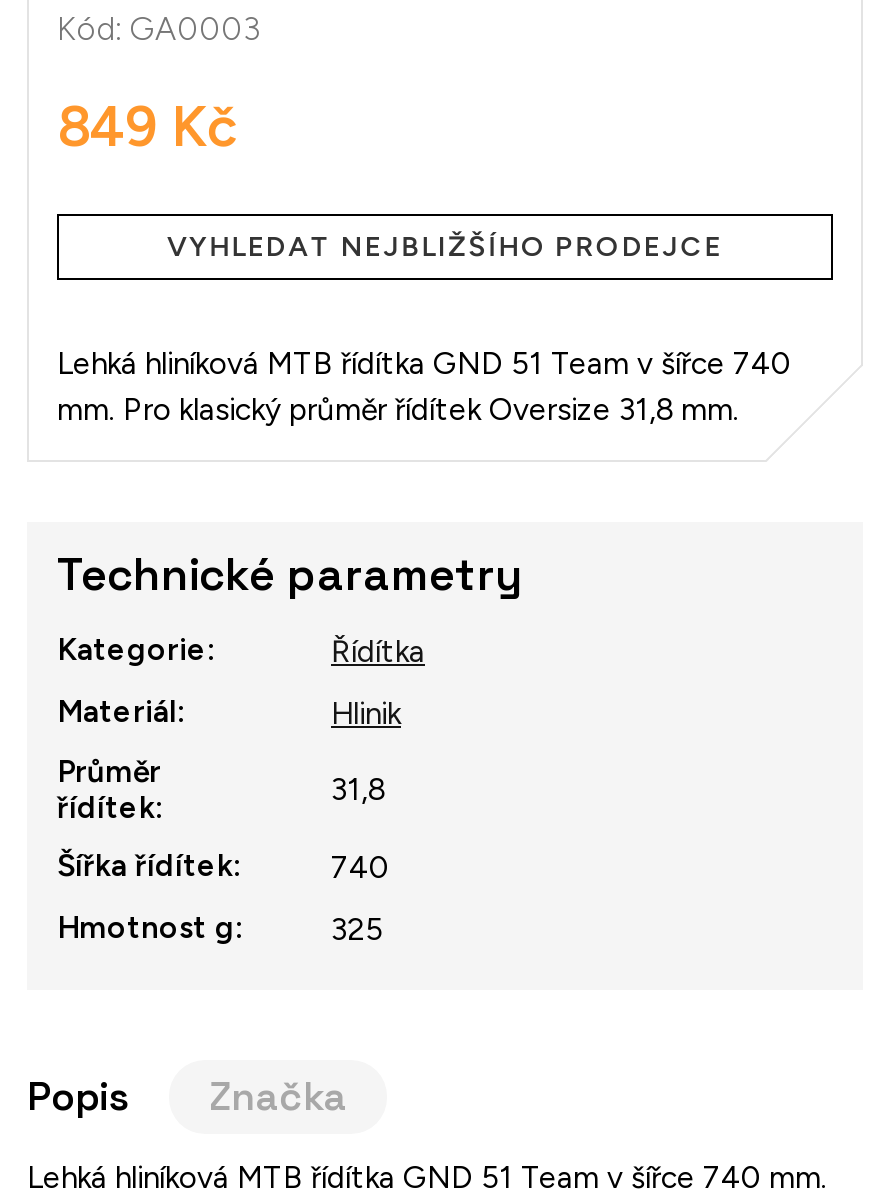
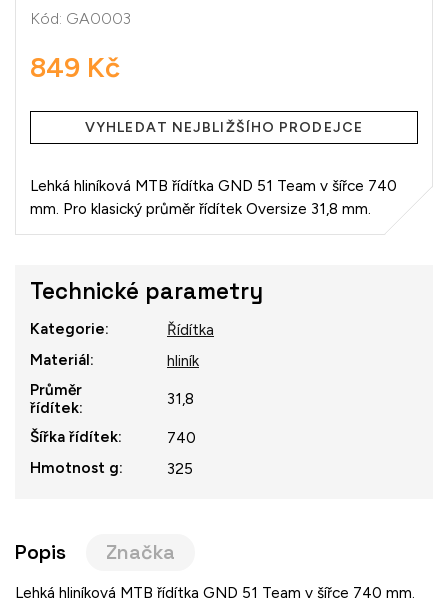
[331,693,401,731] Hlinik -> [167,350,199,369] hliník

